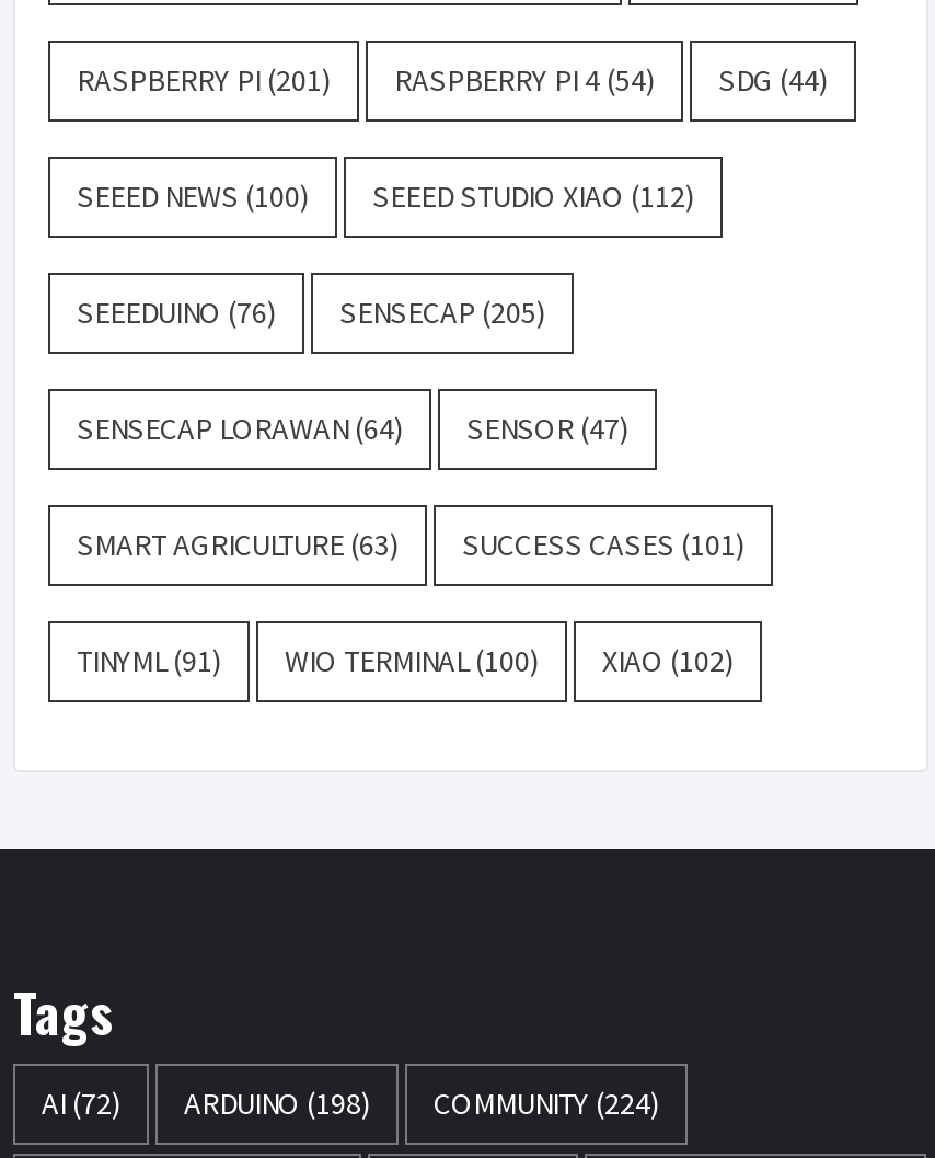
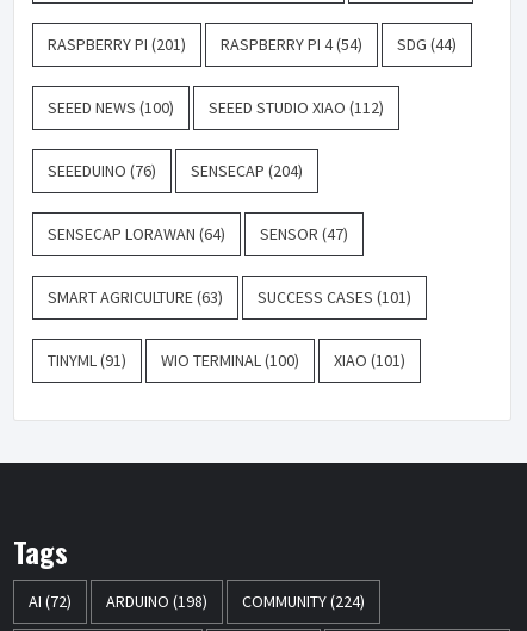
[77,292,545,332] SEEEDUINO (76) SENSECAP (205) -> [48,160,303,181] SEEEDUINO (76) SENSECAP (204)
[77,640,734,680] TINYML(91) WIO TERMINAL(100) XIAO (102) -> [48,349,405,371] TINYML(91) WIO TERMINAL(100) XIAO (101)

